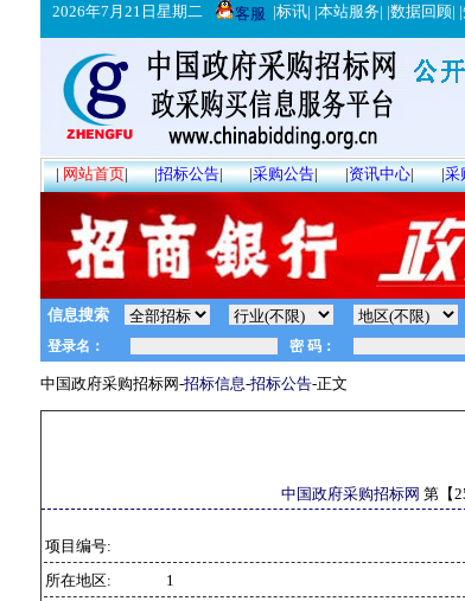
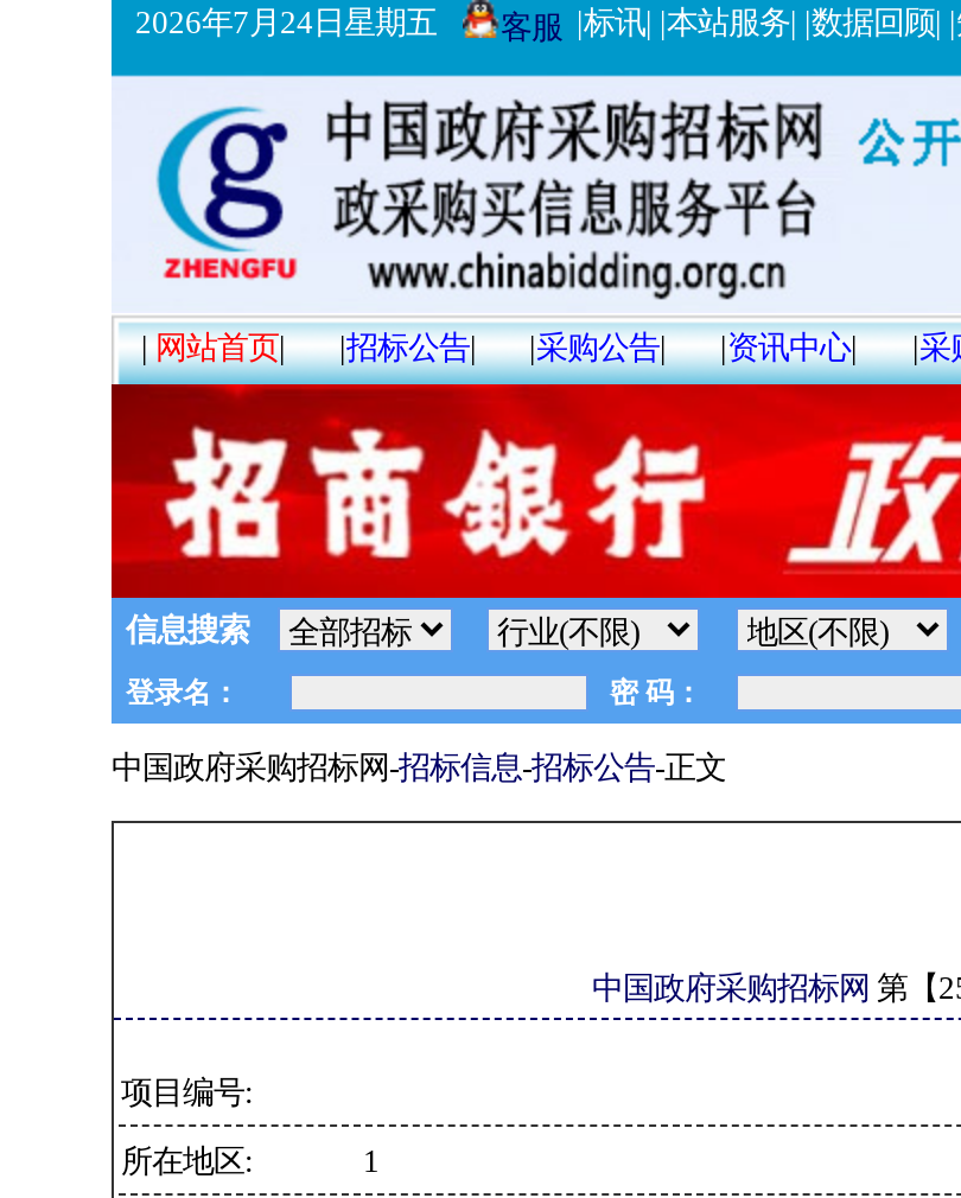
[52,2,203,20] 2026年7月21日星期二 -> [135,5,437,40] 2026年7月24日星期五

